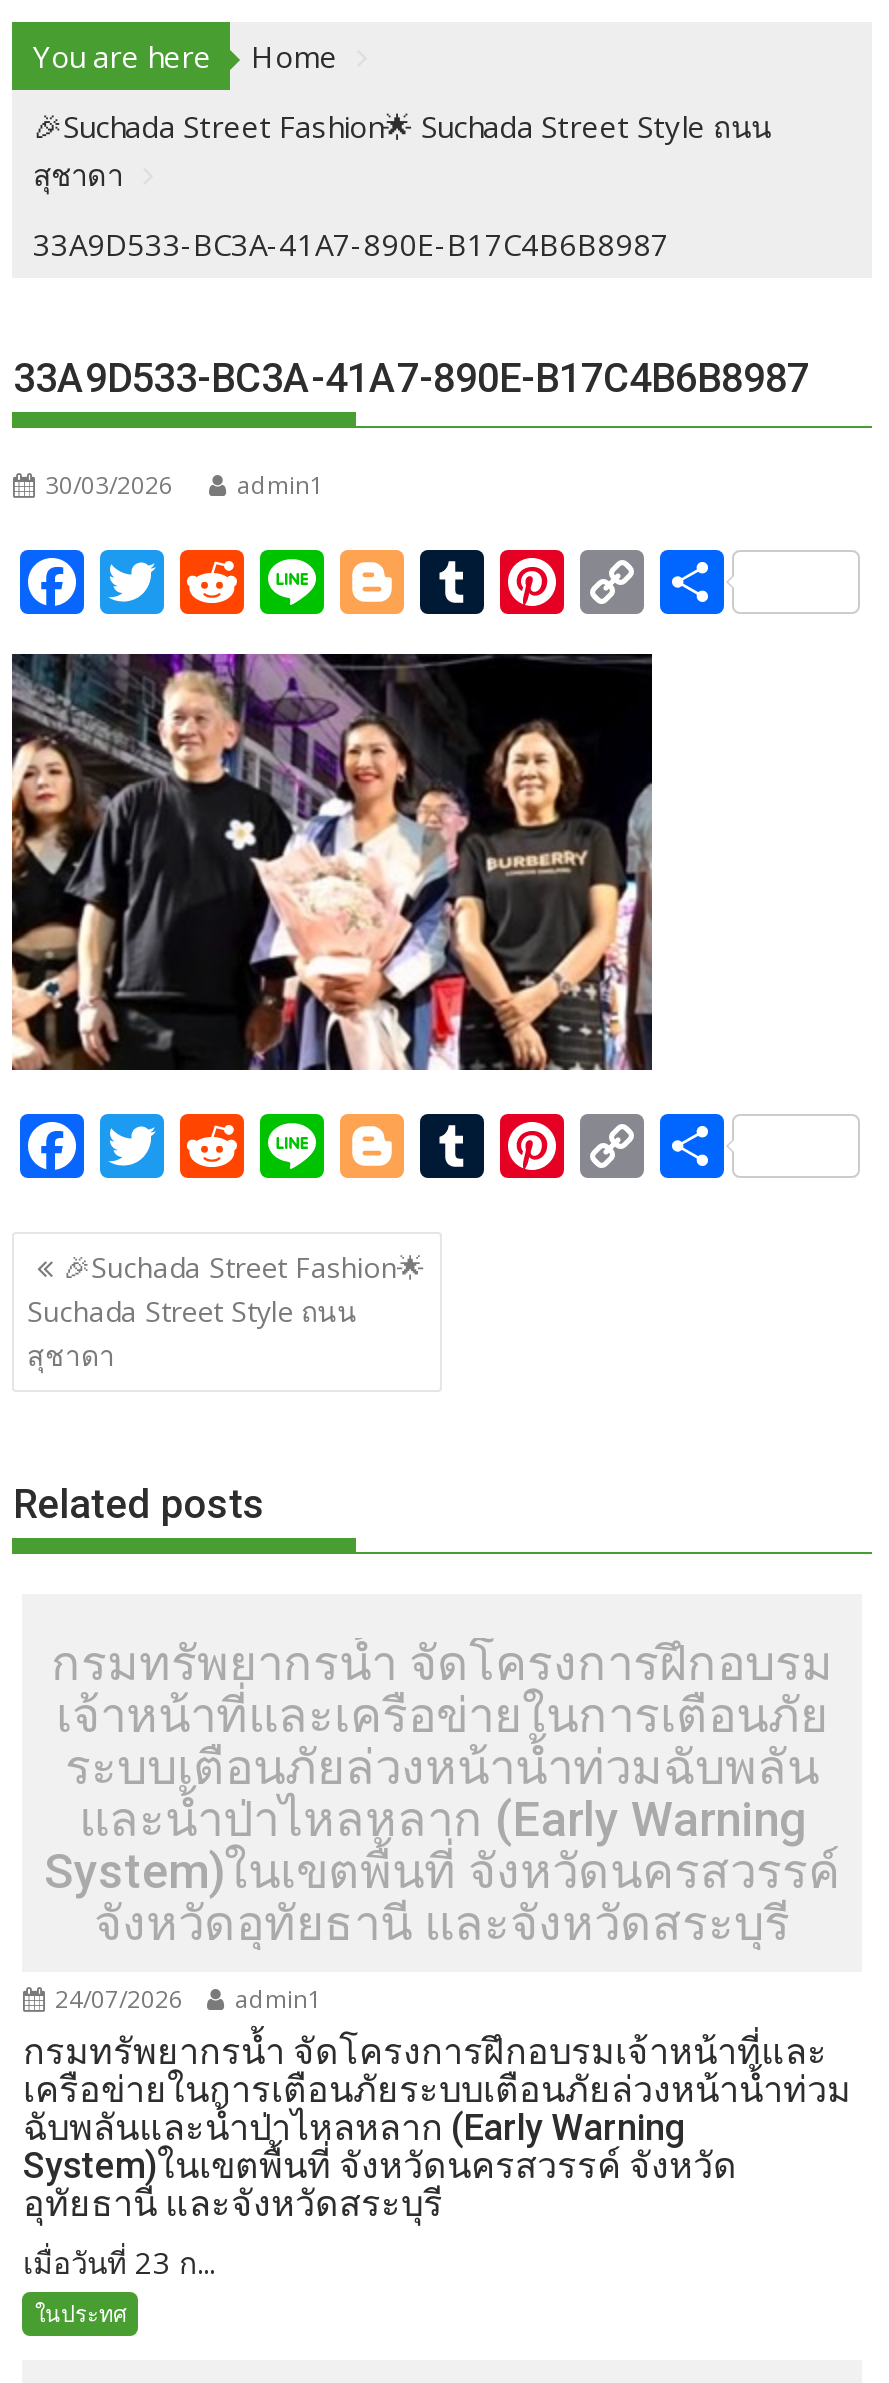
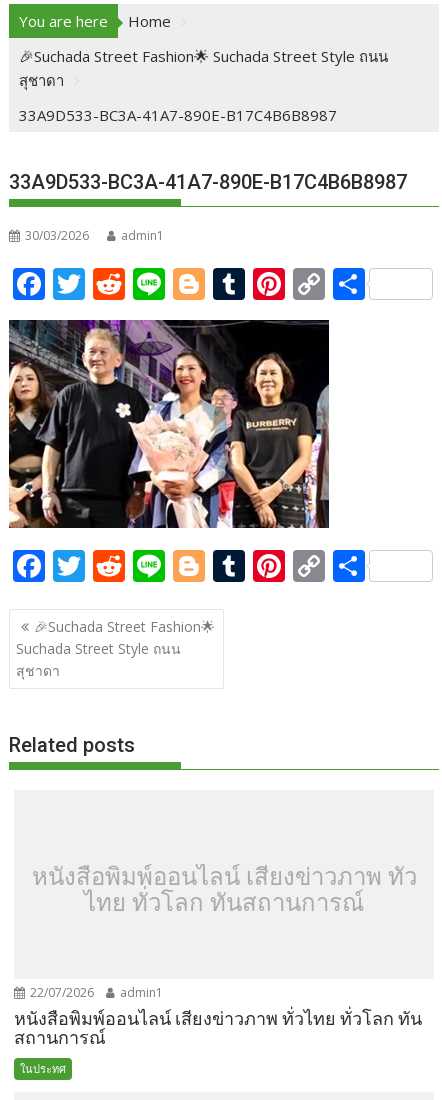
[44,1635,840,1951] กรมทรัพยากรน้ำ จัดโครงการฝึกอบรม | เจ้าหน้าที่และเครือข่ายในการเตือนภัย | ระบบเตือนภัยล่วงหน้าน้ำท่วมฉับพลัน | และน้ำป่าไหลหลาก (Early Warning | System)ในเขตพื้นที่ จังหวัดนครสวรรค์ | จังหวัดอุทัยธานี และจังหวัดสระบุรี -> [31,863,416,917] หนังสือพิมพ์ออนไลน์ เสียงข่าวภาพ ทั่ว | ไทย ทั่วโลก ทันสถานการณ์
[49,1982,321,2016] 24/07/2026 admin1 -> [27,984,163,1001] 22/07/2026 admin1
[23,2030,851,2282] กรมทรัพยากรน้ำ จัดโครงการฝึกอบรมเจ้าหน้าที่และ | เครือข่ายในการเตือนภัยระบบเตือนภัยล่วงหน้าน้ำท่วม | ฉับพลันและน้ำป่าไหลหลาก (Early Warning | System)ในเขตพื้นที่ จังหวัดนครสวรรค์ จังหวัด | อุทัยธานี และจังหวัดสระบุรี | เมื่อวันที่ 23 ก... -> [14,1008,422,1048] หนังสือพิมพ์ออนไลน์ เสียงข่าวภาพ ทั่วไทย ทั่วโลก ทัน | สถานการณ์

